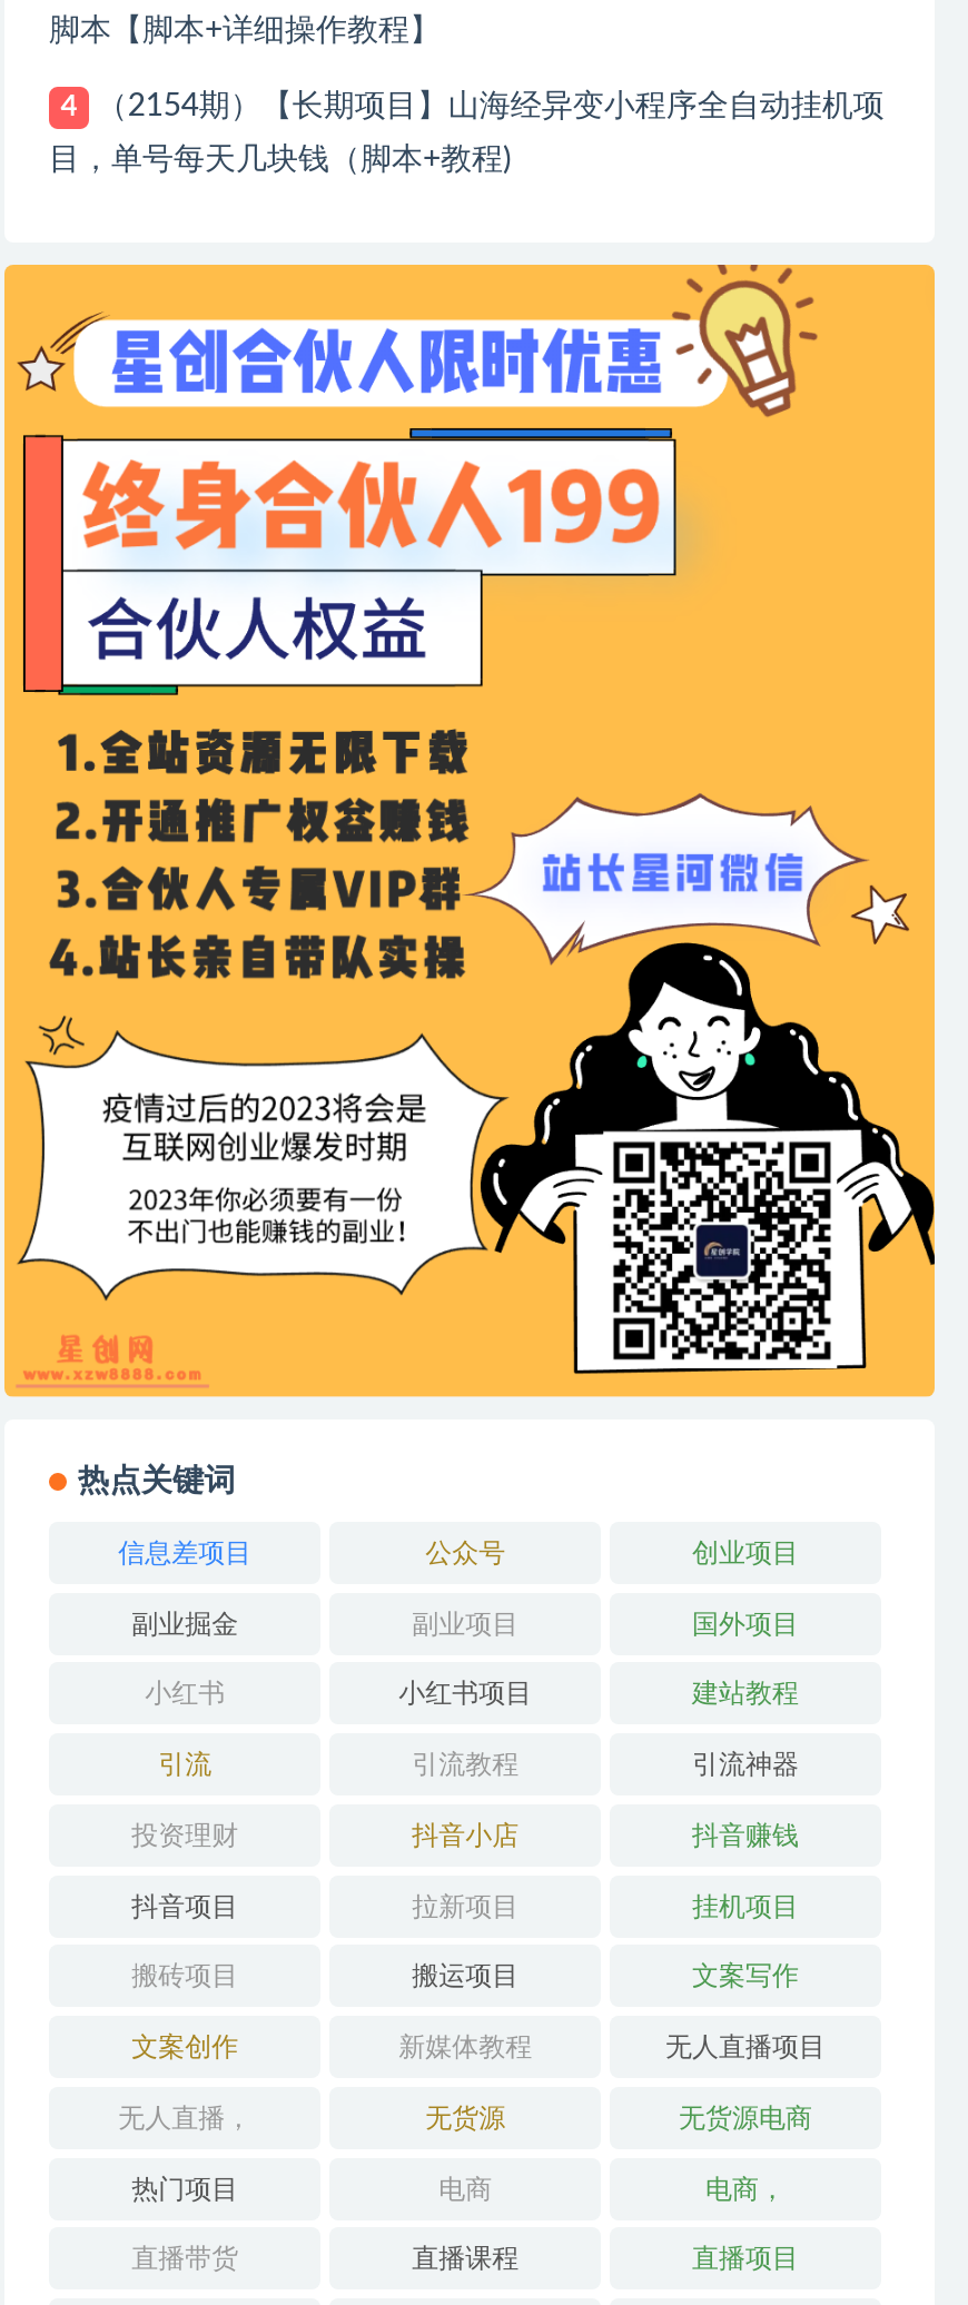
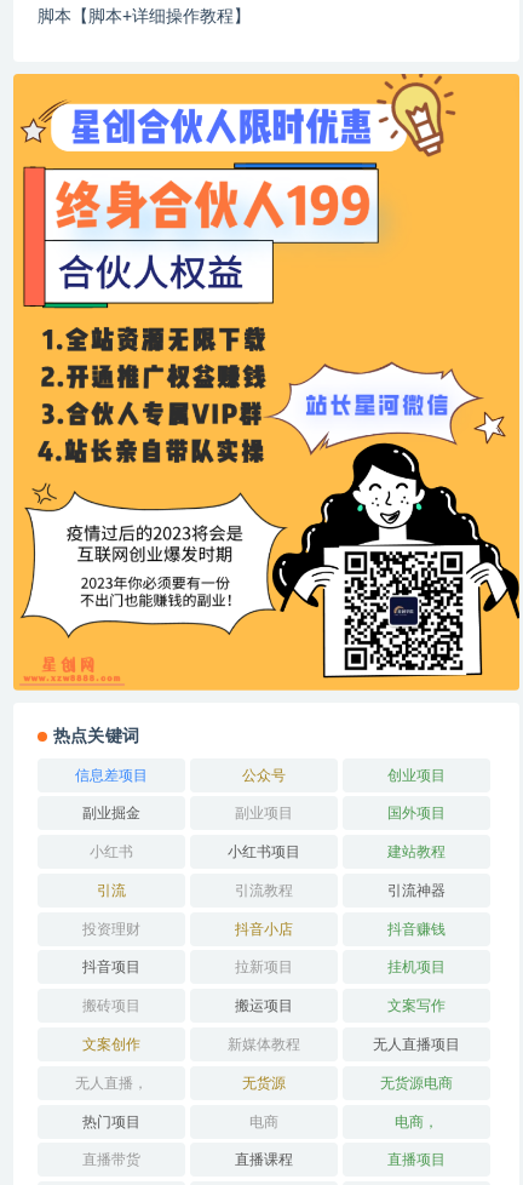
[49,91,884,175] 4 | （2154期）【长期项目】山海经异变小程序全自动挂机项 | 目，单号每天几块钱（脚本+教程) -> none

